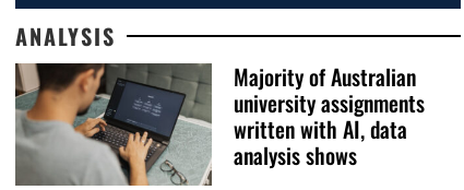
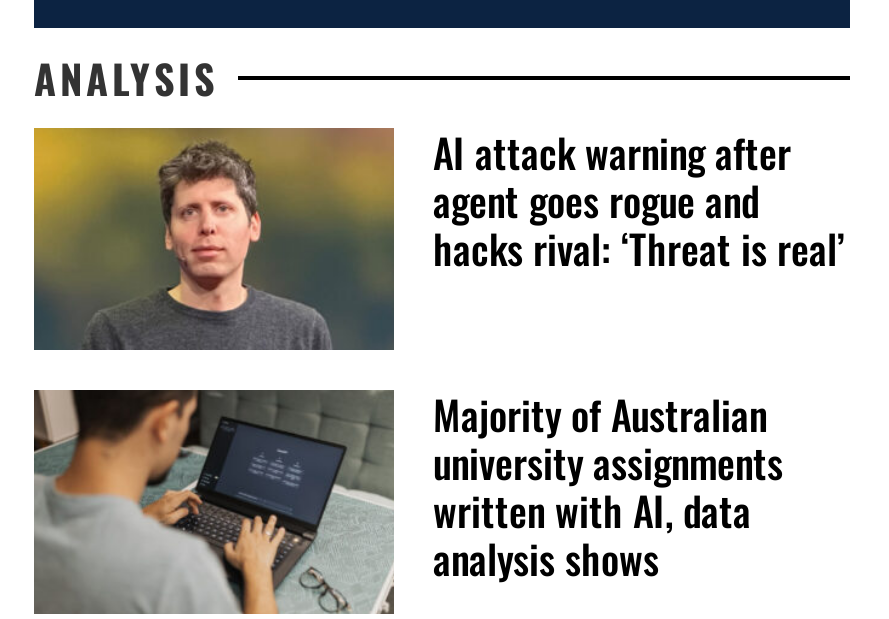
none -> [32,123,845,352] [image] | AI attack warning after | agent goes rogue and | hacks rival: ‘Threat is real’

